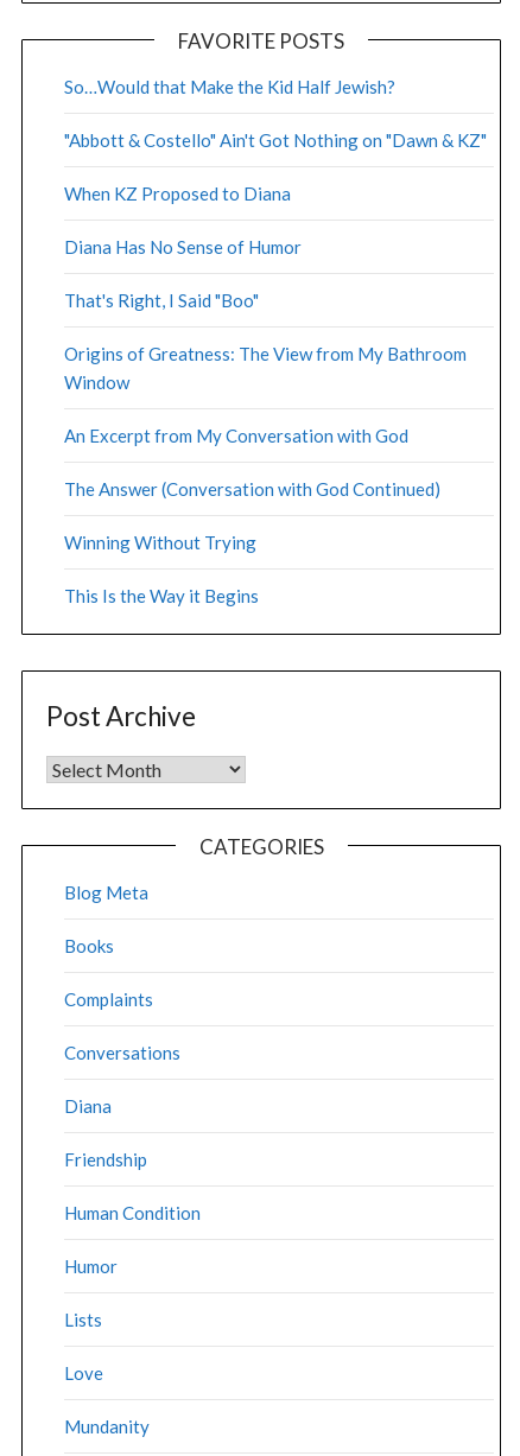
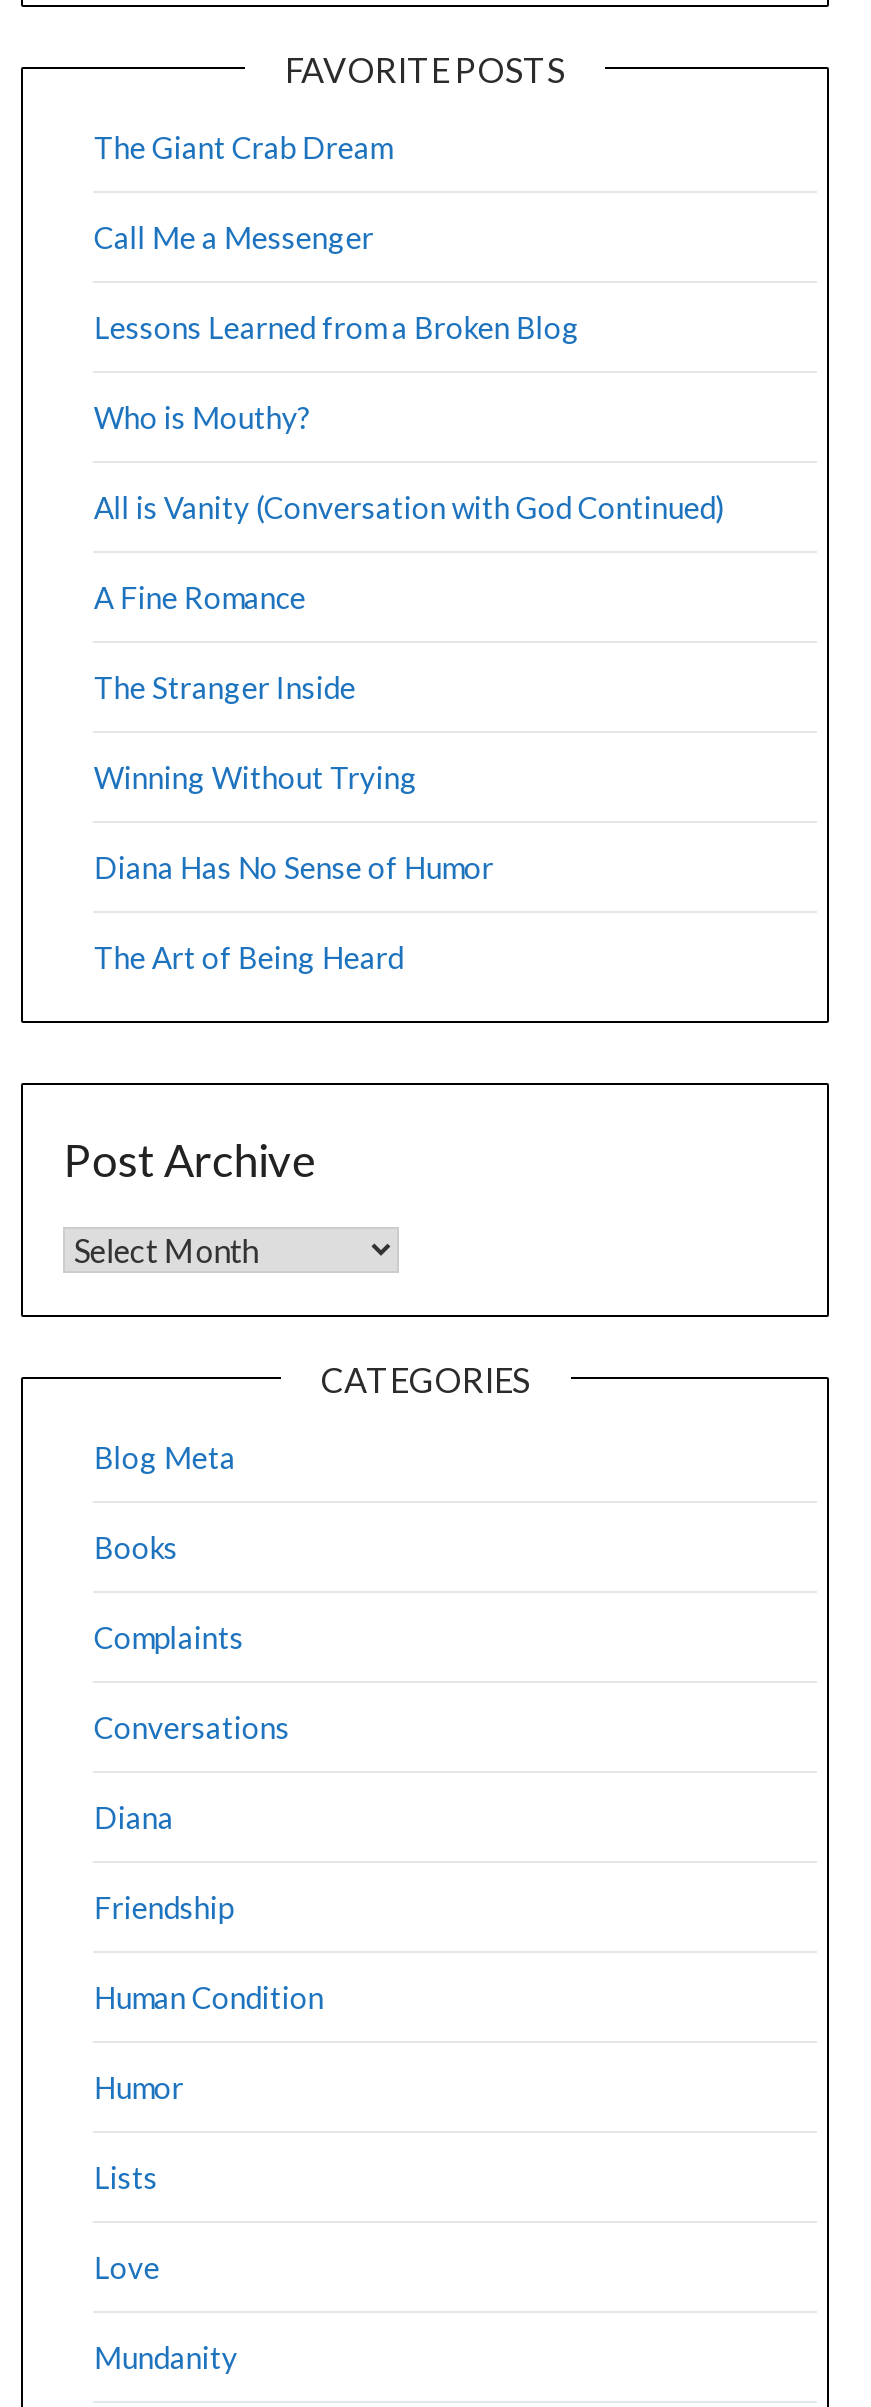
[65,76,487,204] So…Would that Make the Kid Half Jewish? | "Abbott & Costello" Ain't Got Nothing on "Dawn & KZ" | When KZ Proposed to Diana -> [94,129,726,705] The Giant Crab Dream | Call Me a Messenger | Lessons Learned from a Broken Blog | Who is Mouthy? | All is Vanity (Conversation with God Continued) | A Fine Romance | The Stranger Inside
moved [65,236,302,258] -> [94,849,494,885]: Diana Has No Sense of Humor
[65,290,467,606] That's Right, I Said "Boo" | Origins of Greatness: The View from My Bathroom | Window | An Excerpt from My Conversation with God | The Answer (Conversation with God Continued) | This Is the Way it Begins -> [94,939,404,975] The Art of Being Heard
moved [65,532,257,553] -> [94,759,418,795]: Winning Without Trying

